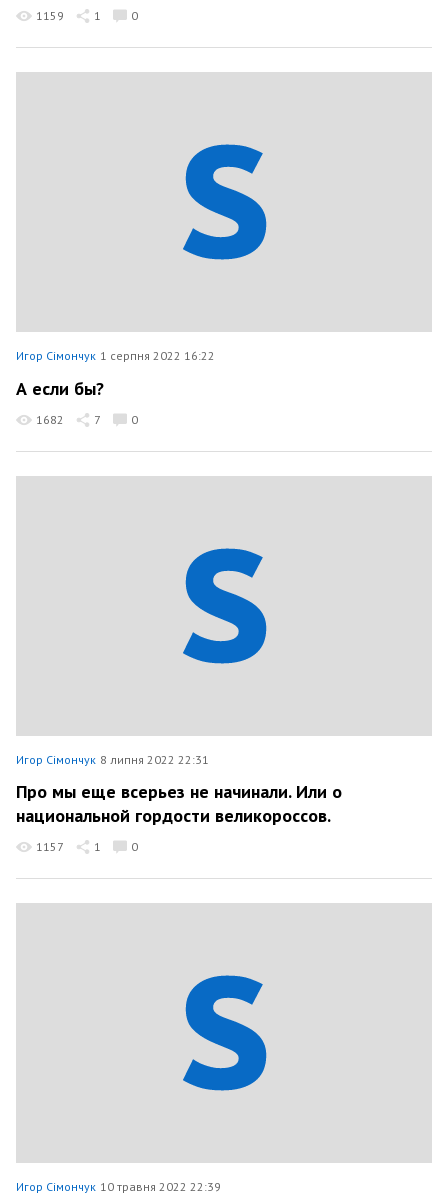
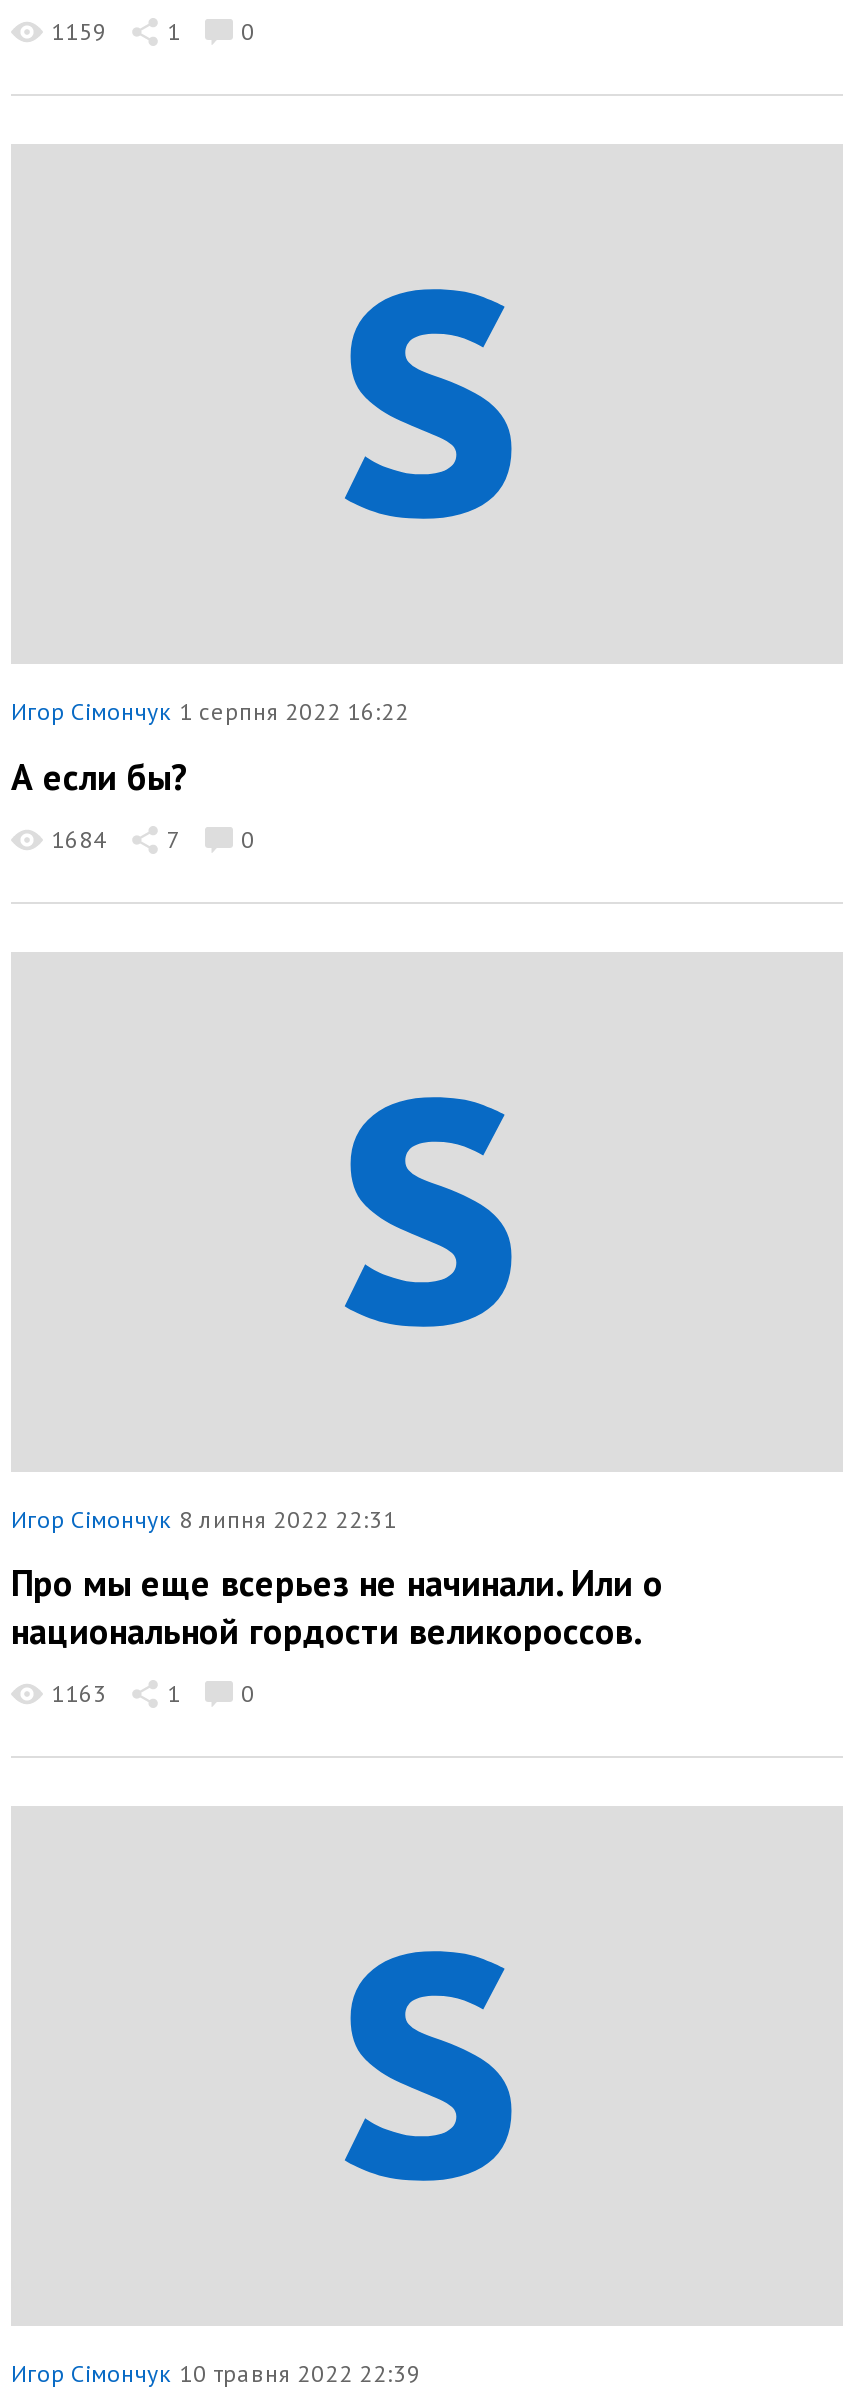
[36,411,138,426] 1682 7 0 -> [51,823,255,853] 1684 7 0
[36,838,138,853] 1157 1 0 -> [51,1677,255,1707] 1163 1 0

